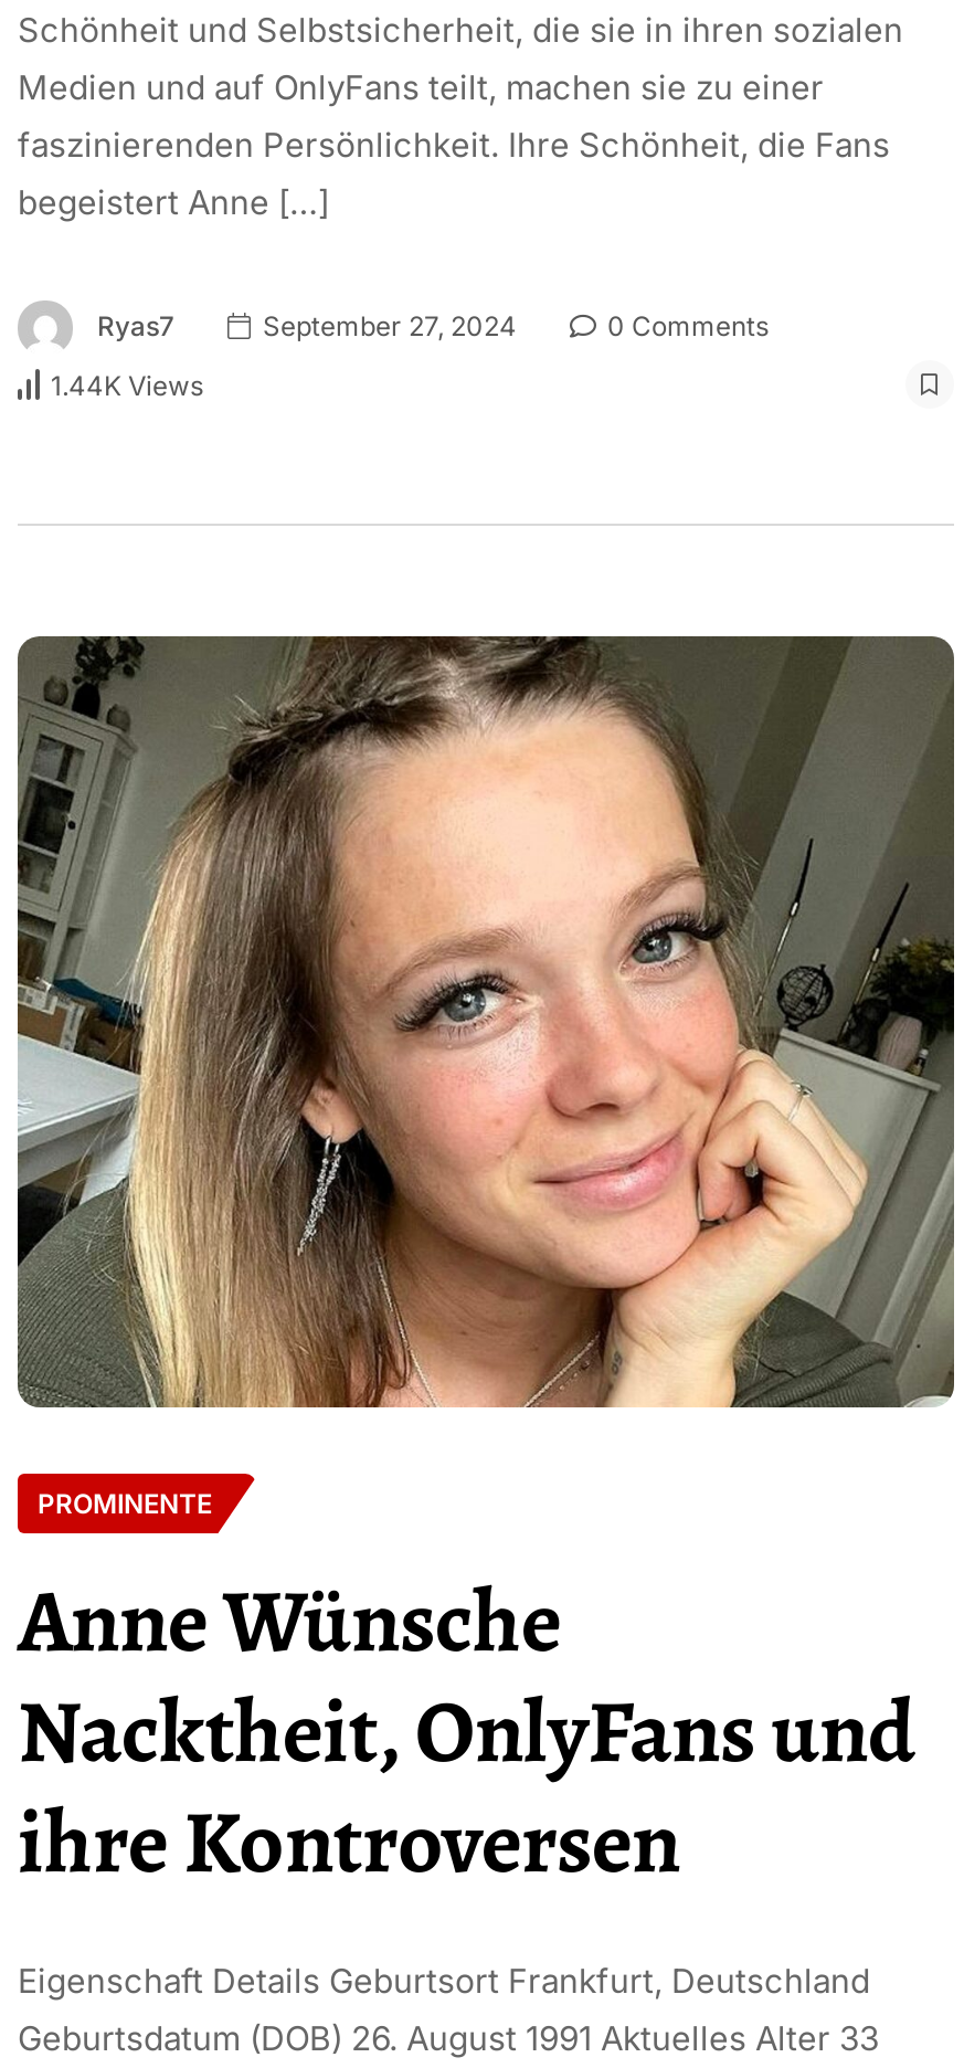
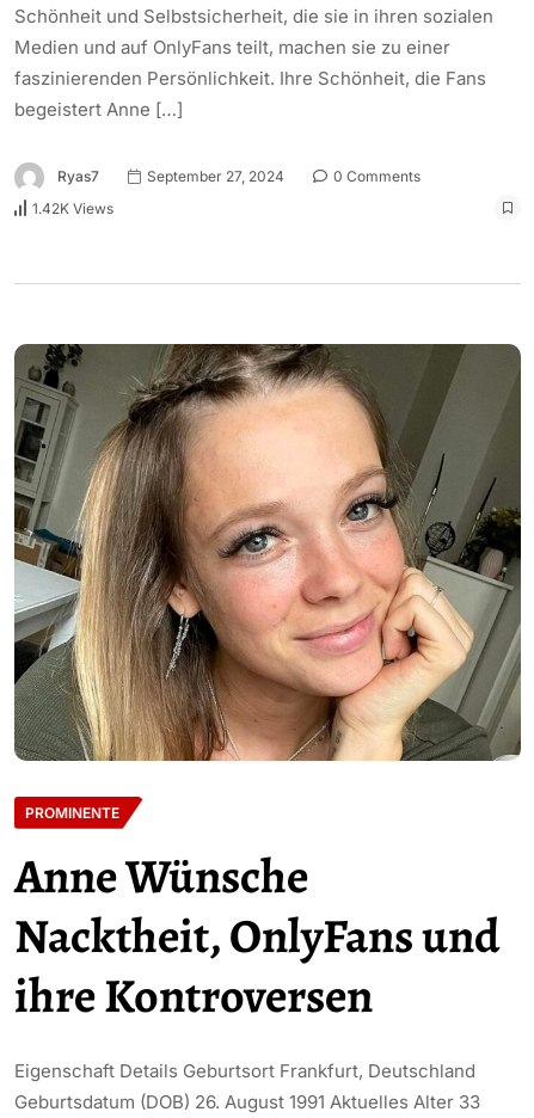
[51,369,203,402] 1.44K Views -> [32,199,113,217] 1.42K Views

